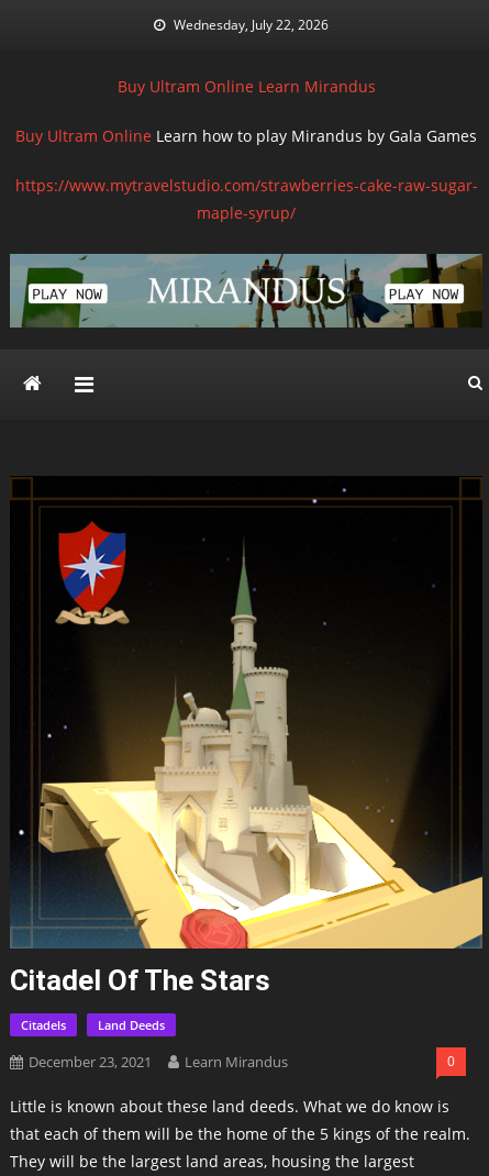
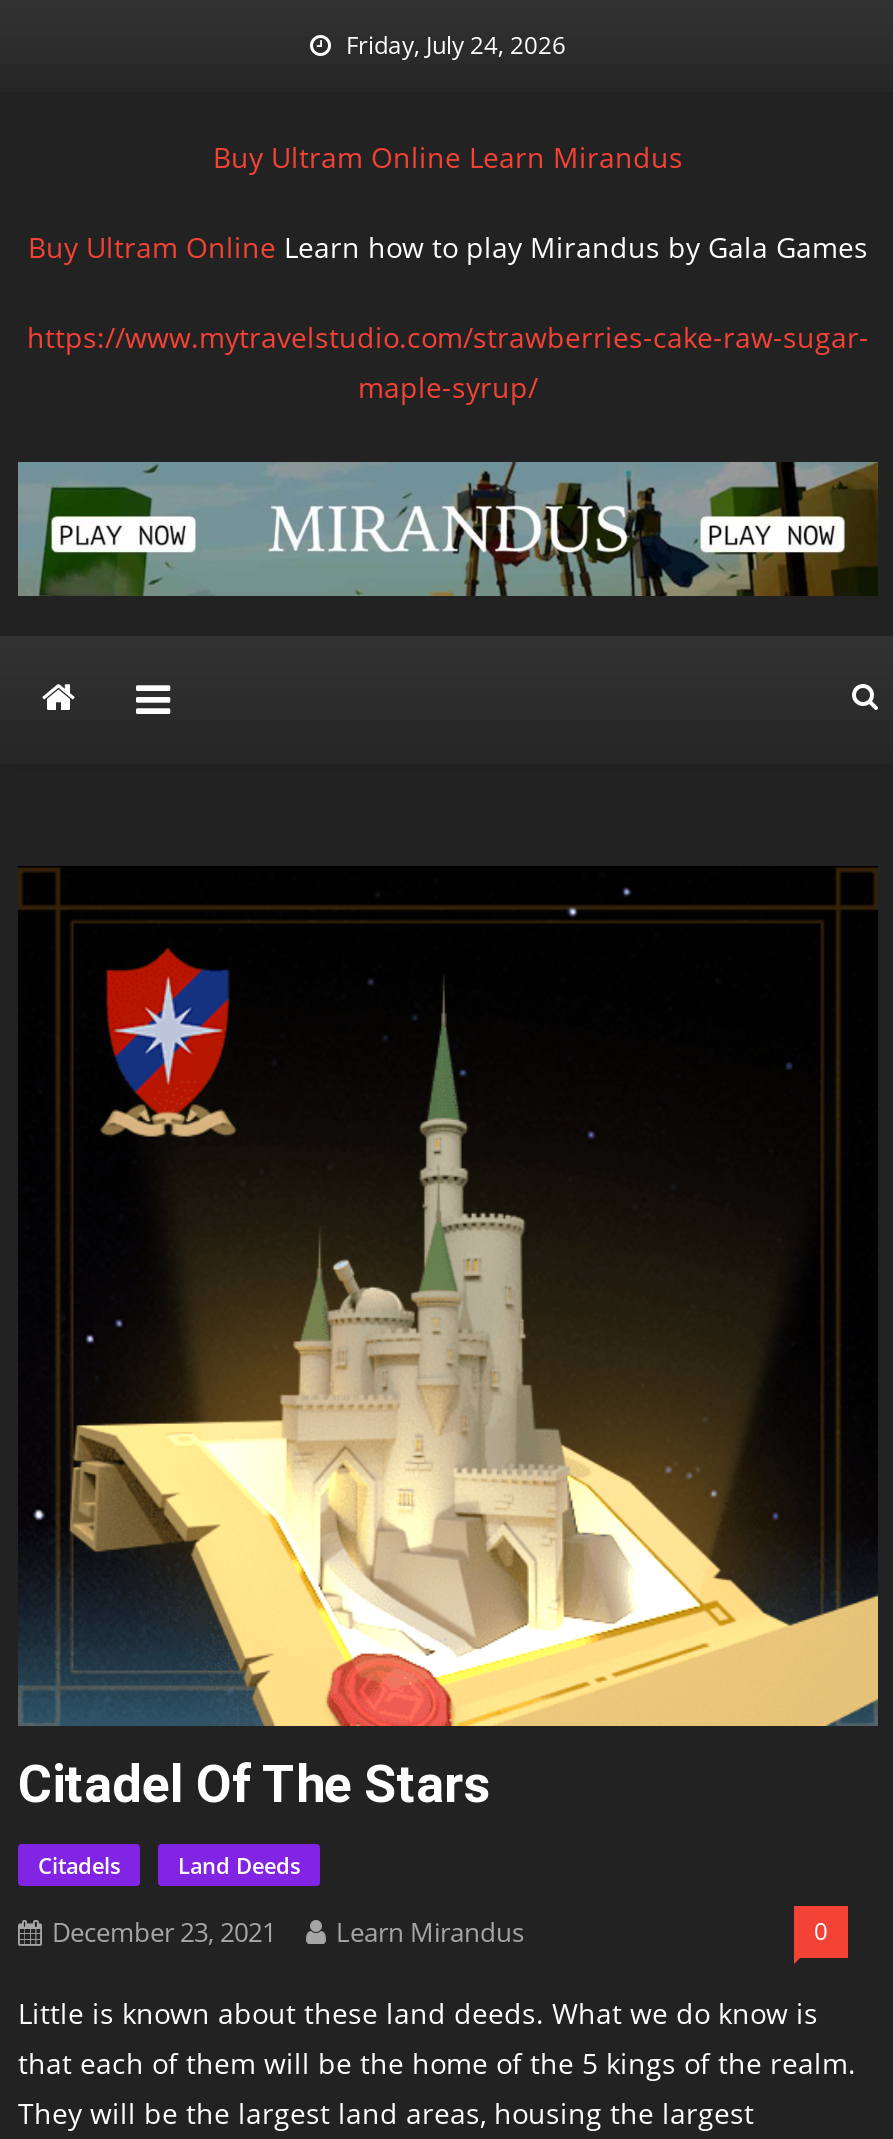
[173,15,328,34] Wednesday, July 22, 2026 -> [346,28,566,62] Friday, July 24, 2026

